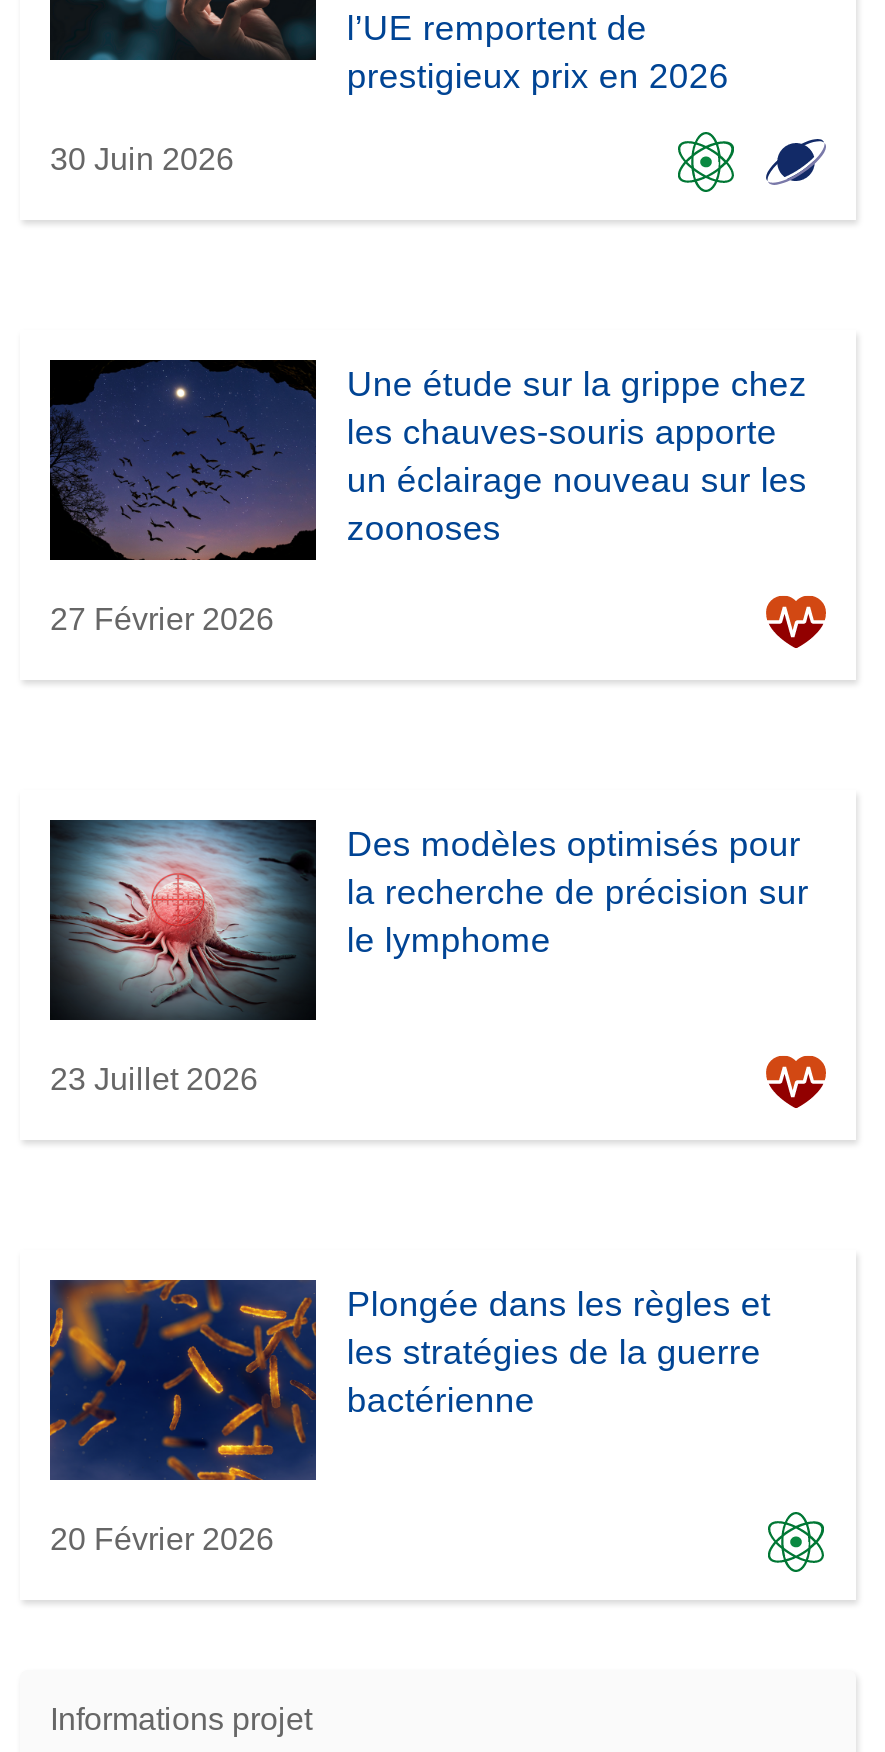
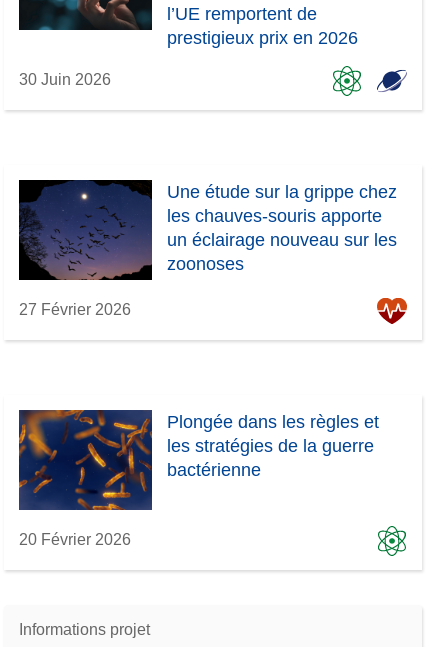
[50,818,809,1020] [image] | Des modèles optimisés pour | la recherche de précision sur | le lymphome -> none
[50,1061,258,1095] 23 Juillet 2026 -> none

